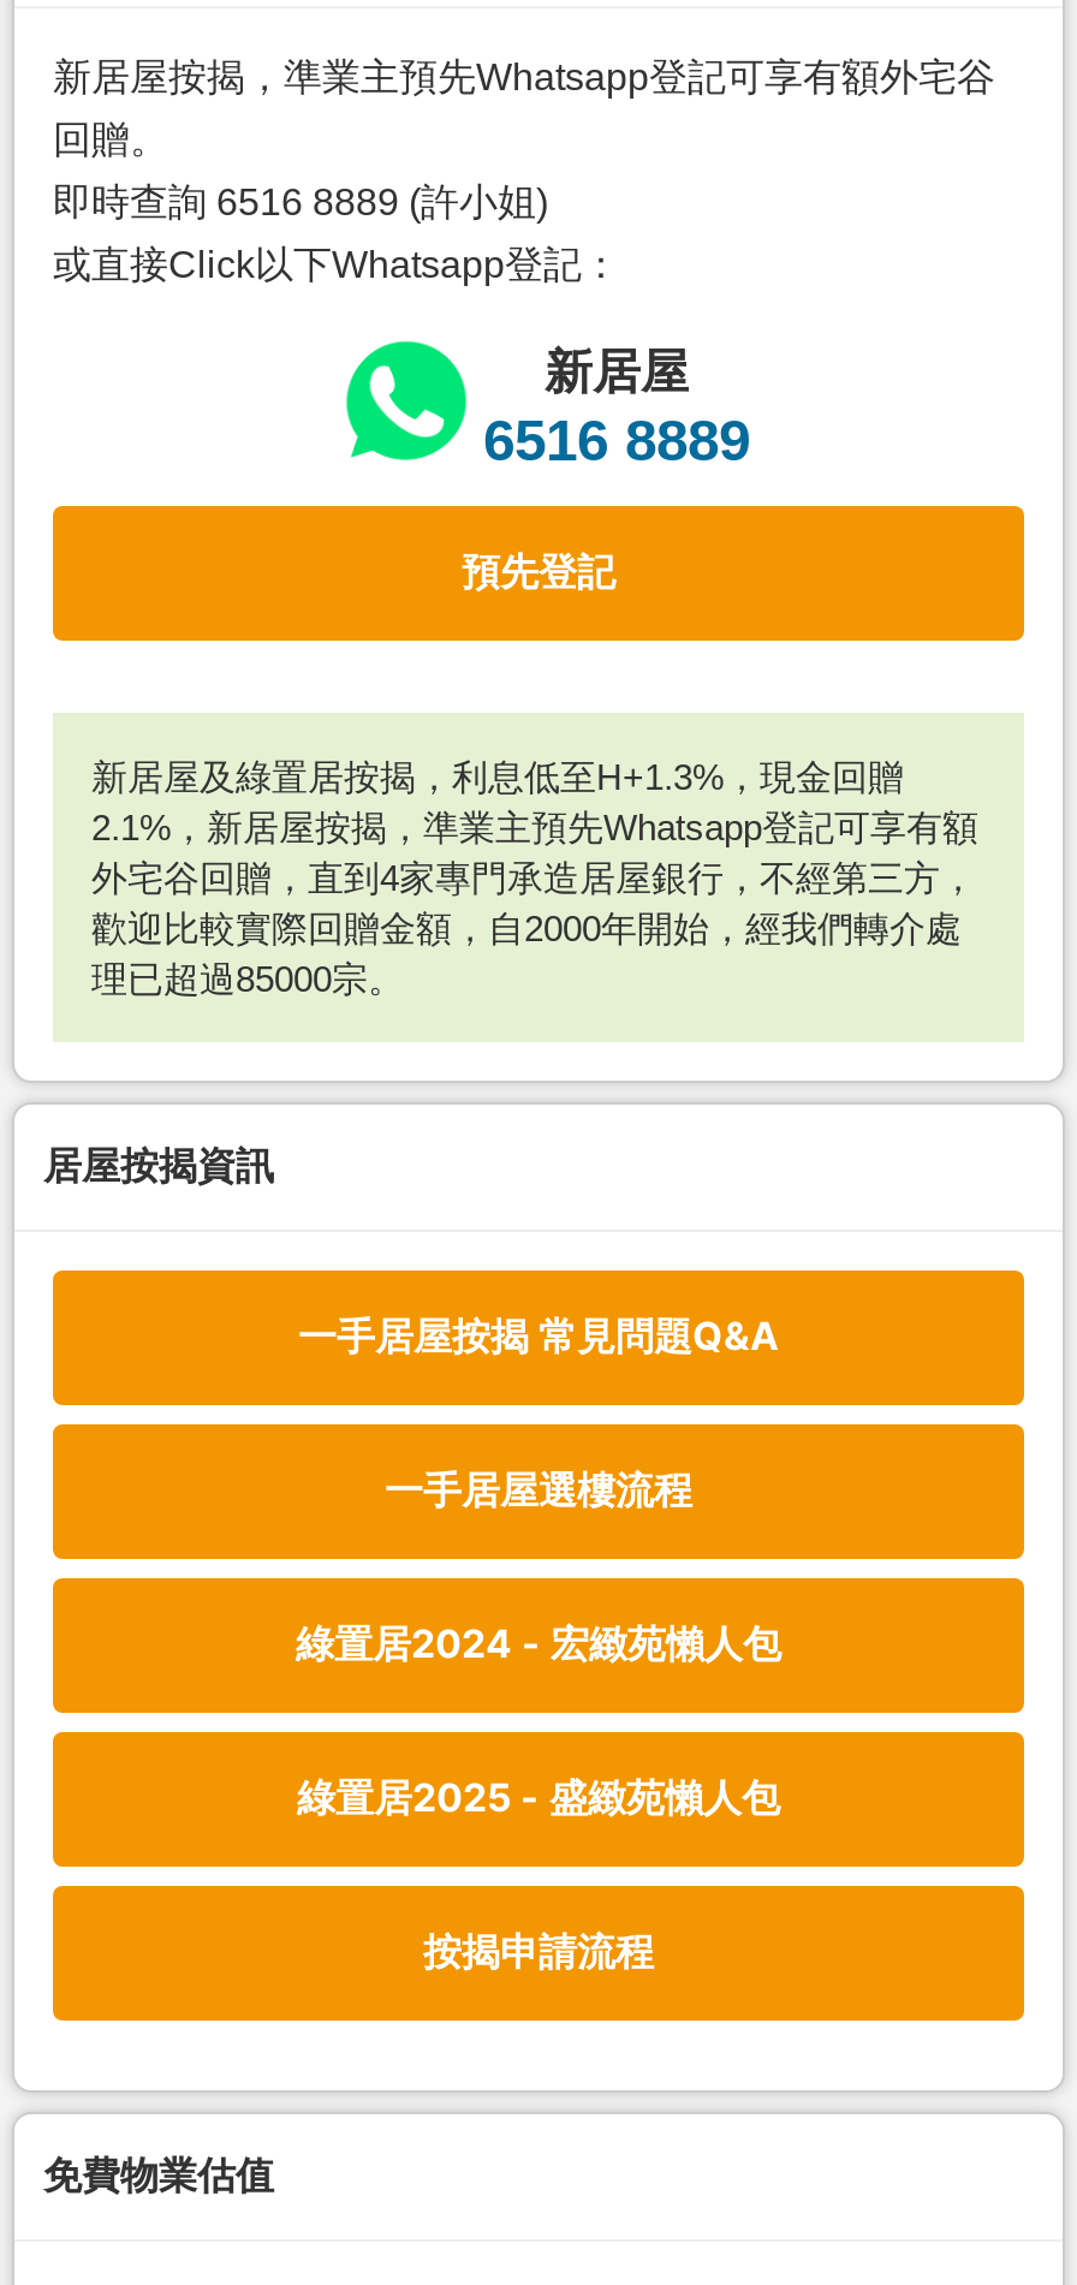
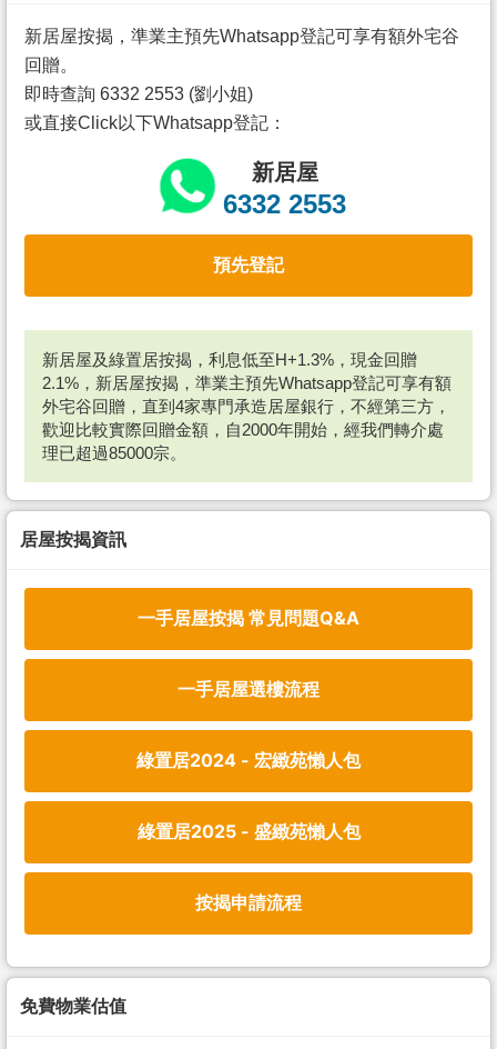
[53,182,548,223] 即時查詢 6516 8889 (許小姐) -> [24,85,253,104] 即時查詢 6332 2553 (劉小姐)
[483,407,750,472] 6516 8889 -> [223,189,346,219] 6332 2553

